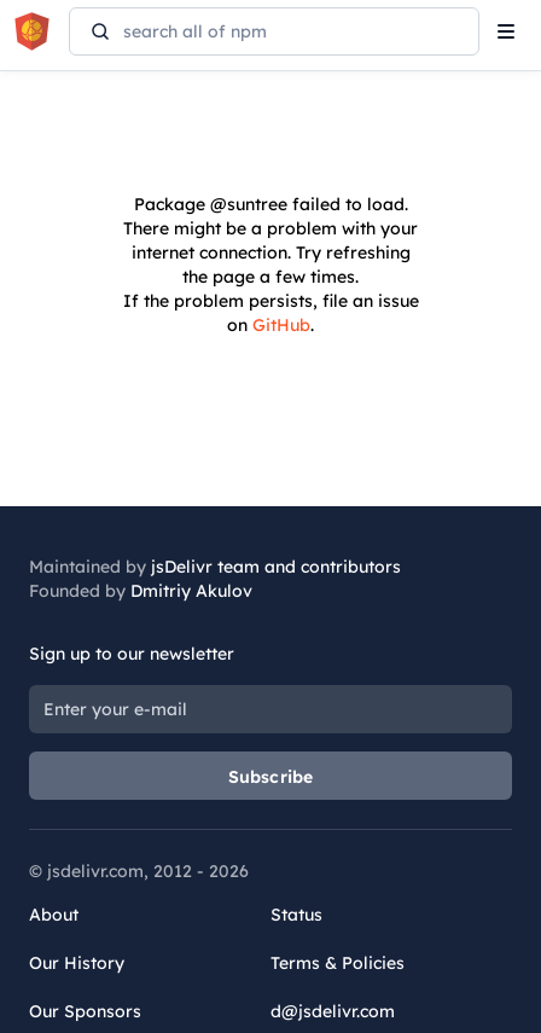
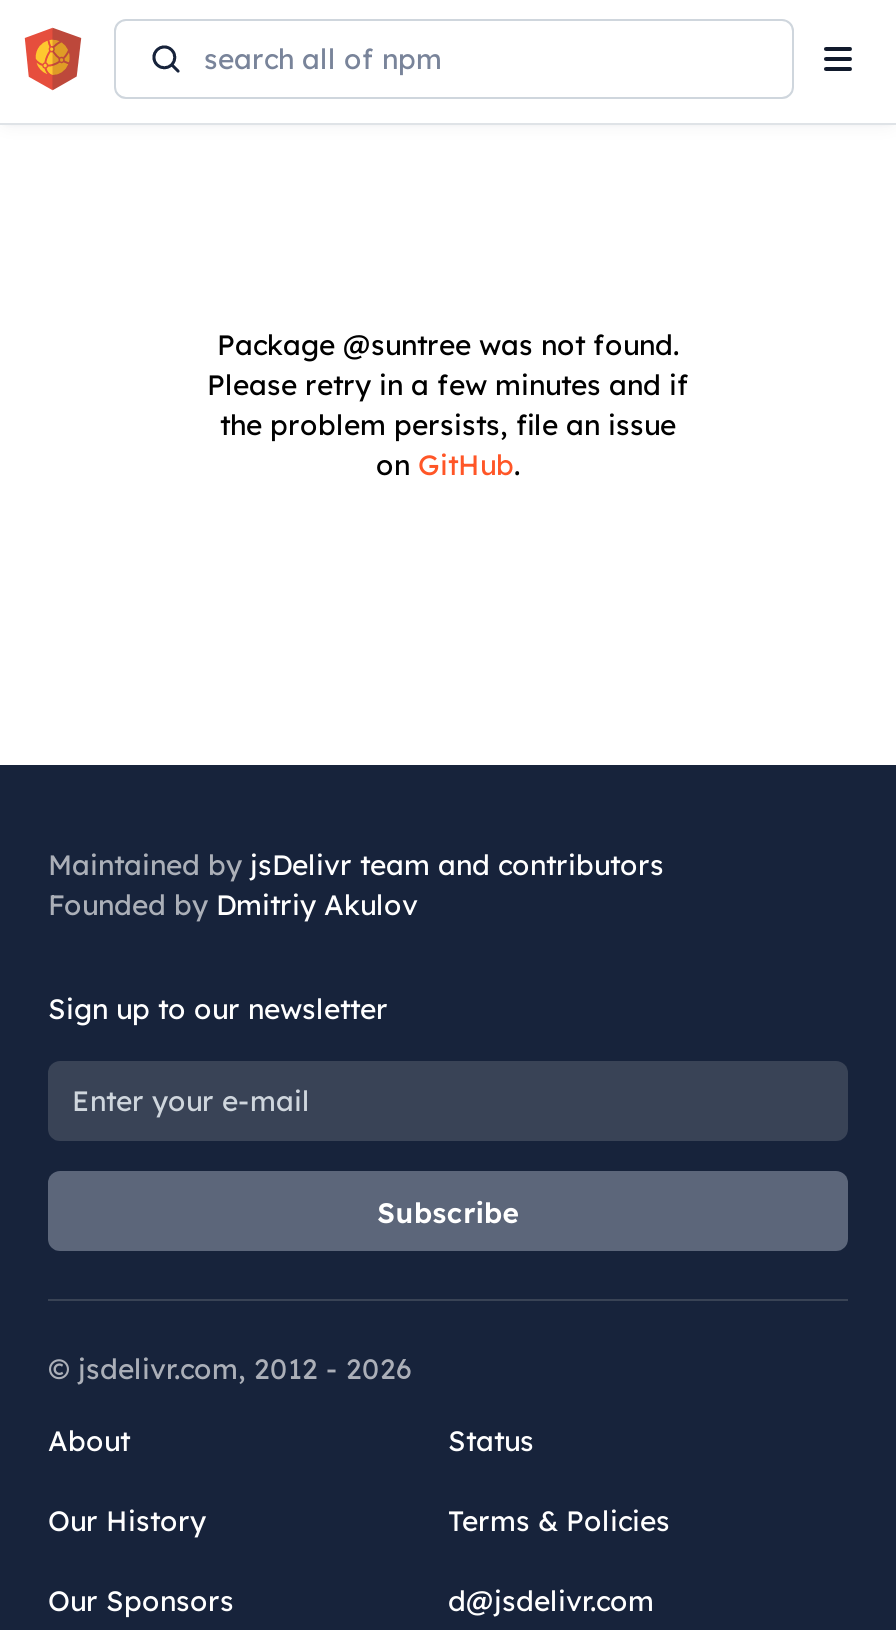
[123,193,418,312] Package @suntree failed to load. | There might be a problem with your | internet connection. Try refreshing | the page a few times. | If the problem persists, file an issue -> [207,327,689,443] Package @suntree was not found. | Please retry in a few minutes and if | the problem persists, file an issue

